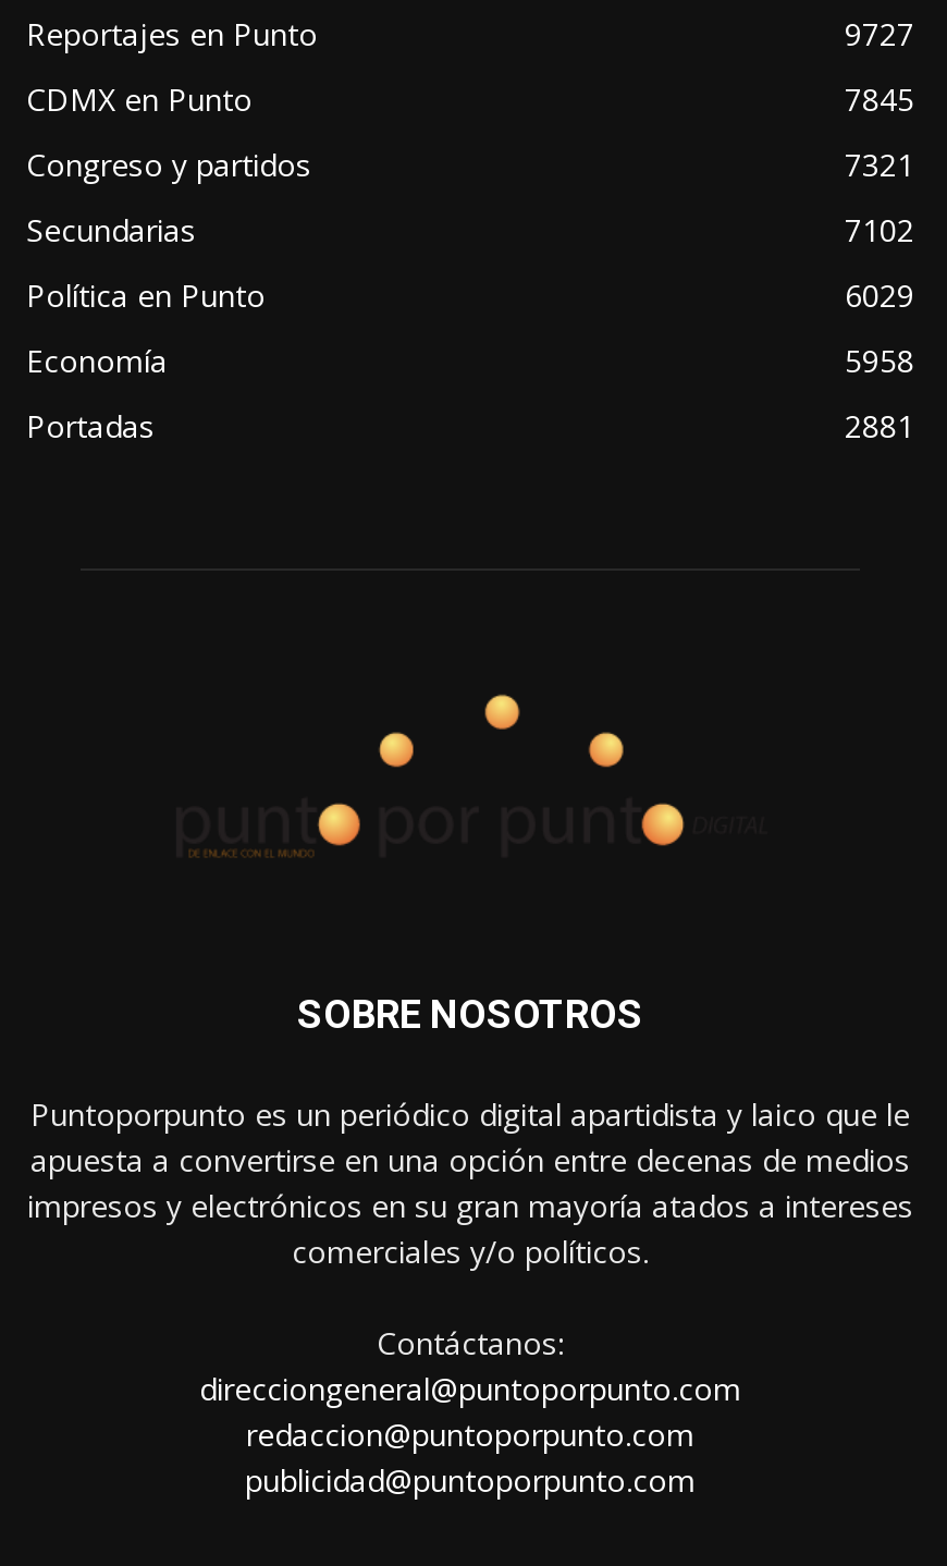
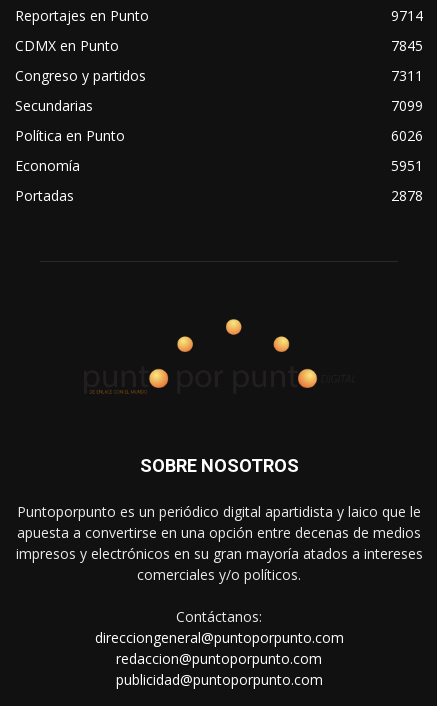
[845,14,914,55] 9727 -> [391,6,423,25] 9714
[845,144,914,186] 7321 -> [391,66,423,85] 7311
[845,210,914,251] 7102 -> [391,96,423,115] 7099
[845,275,914,316] 6029 -> [391,126,423,145] 6026
[845,340,914,382] 5958 -> [391,156,423,175] 5951
[845,406,914,447] 2881 -> [391,186,423,205] 2878

